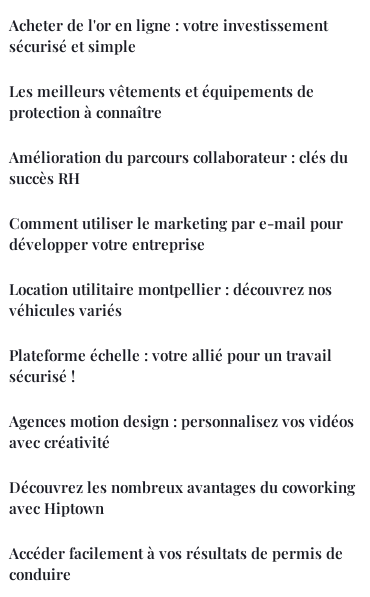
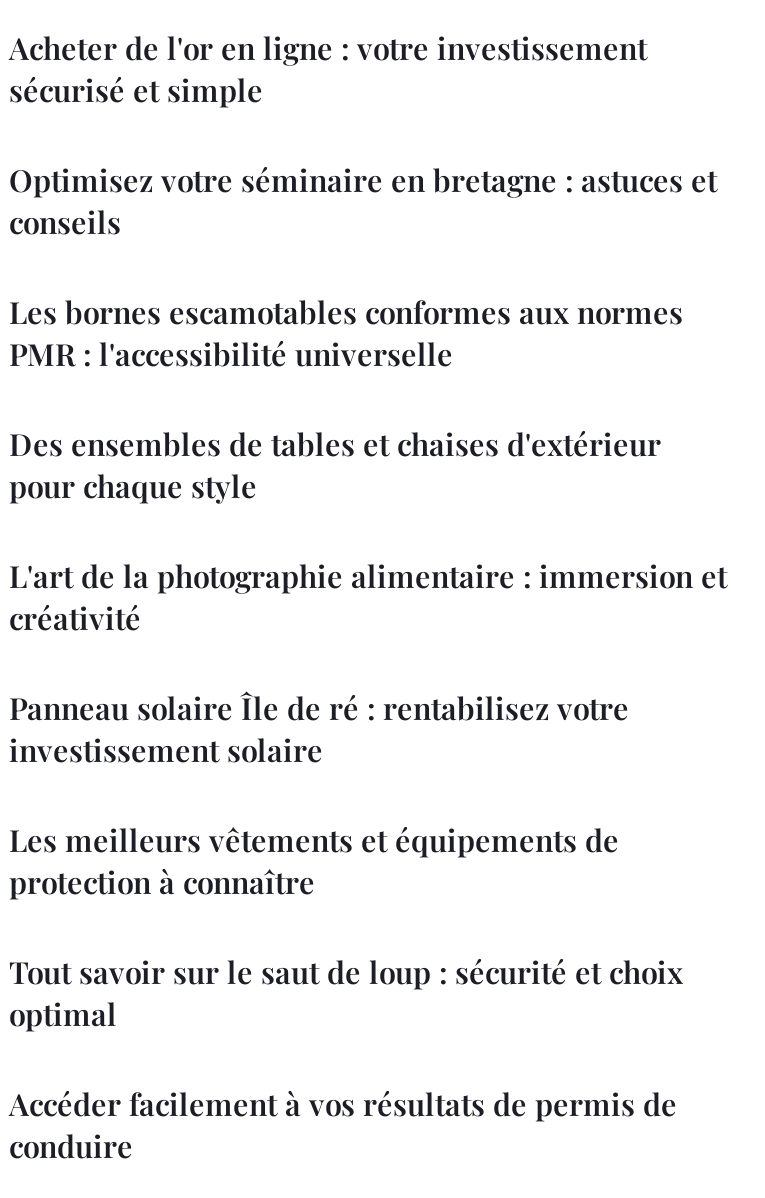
none -> [9,160,727,770] Optimisez votre séminaire en bretagne : astuces et | conseils | Les bornes escamotables conformes aux normes | PMR : l'accessibilité universelle | Des ensembles de tables et chaises d'extérieur | pour chaque style | L'art de la photographie alimentaire : immersion et | créativité | Panneau solaire Île de ré : rentabilisez votre | investissement solaire
moved [9,81,314,122] -> [9,820,619,902]: Les meilleurs vêtements et équipements de | protection à connaître
[9,147,355,518] Amélioration du parcours collaborateur : clés du | succès RH | Comment utiliser le marketing par e-mail pour | développer votre entreprise | Location utilitaire montpellier : découvrez nos | véhicules variés | Plateforme échelle : votre allié pour un travail | sécurisé ! | Agences motion design : personnalisez vos vidéos | avec créativité | Découvrez les nombreux avantages du coworking | avec Hiptown -> [9,952,683,1034] Tout savoir sur le saut de loup : sécurité et choix | optimal

